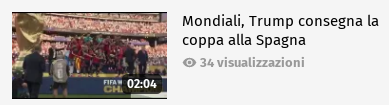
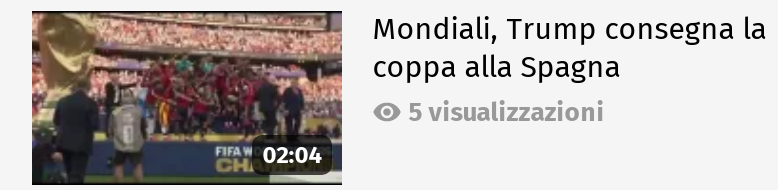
[200,55,305,70] 34 visualizzazioni -> [408,97,604,127] 5 visualizzazioni

